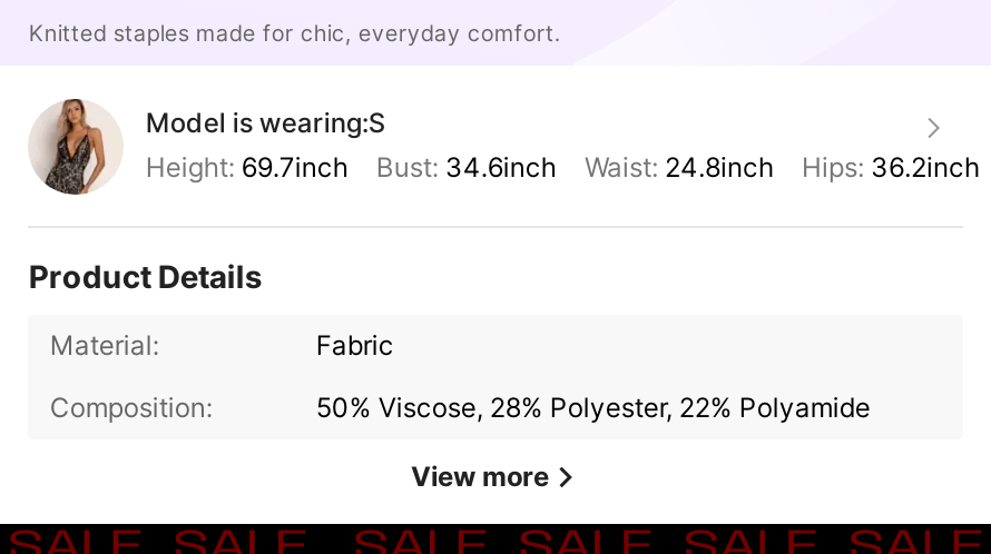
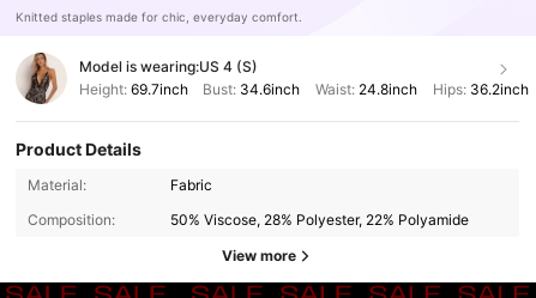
[146,106,386,140] Model is wearing:S -> [79,57,258,75] Model is wearing:US 4 (S)

